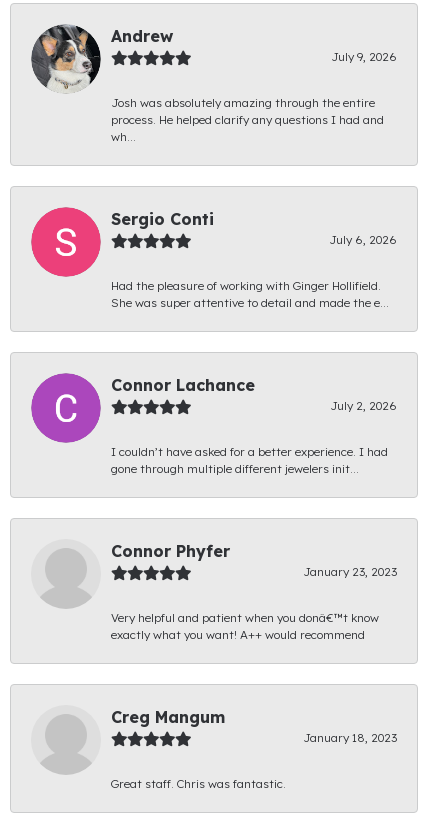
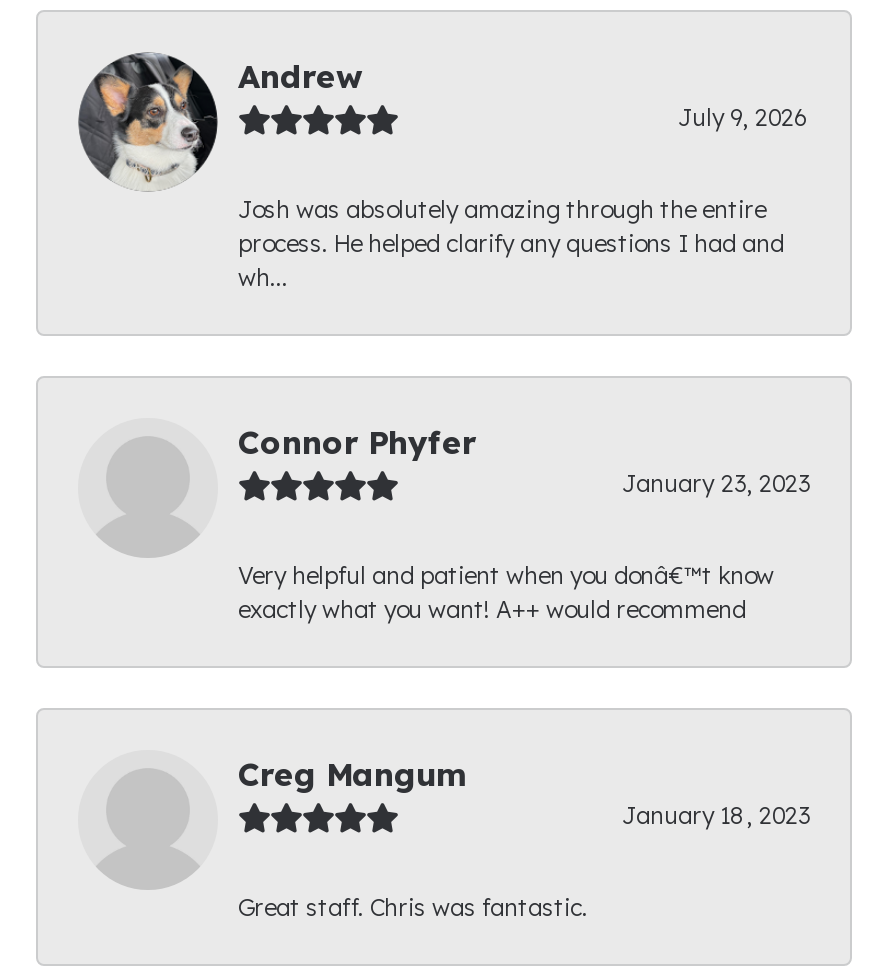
[30,206,397,310] [image] | Sergio Conti | July 6, 2026 | Had the pleasure of working with Ginger Hollifield. | She was super attentive to detail and made the e... -> none
[30,372,397,476] [image] | Connor Lachance | July 2, 2026 | I couldn’t have asked for a better experience. I had | gone through multiple different jewelers init... -> none

